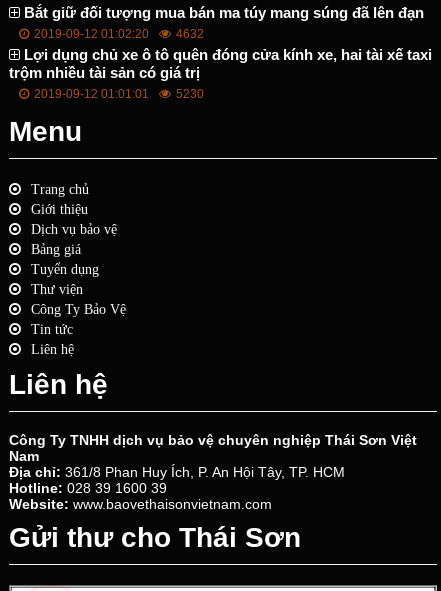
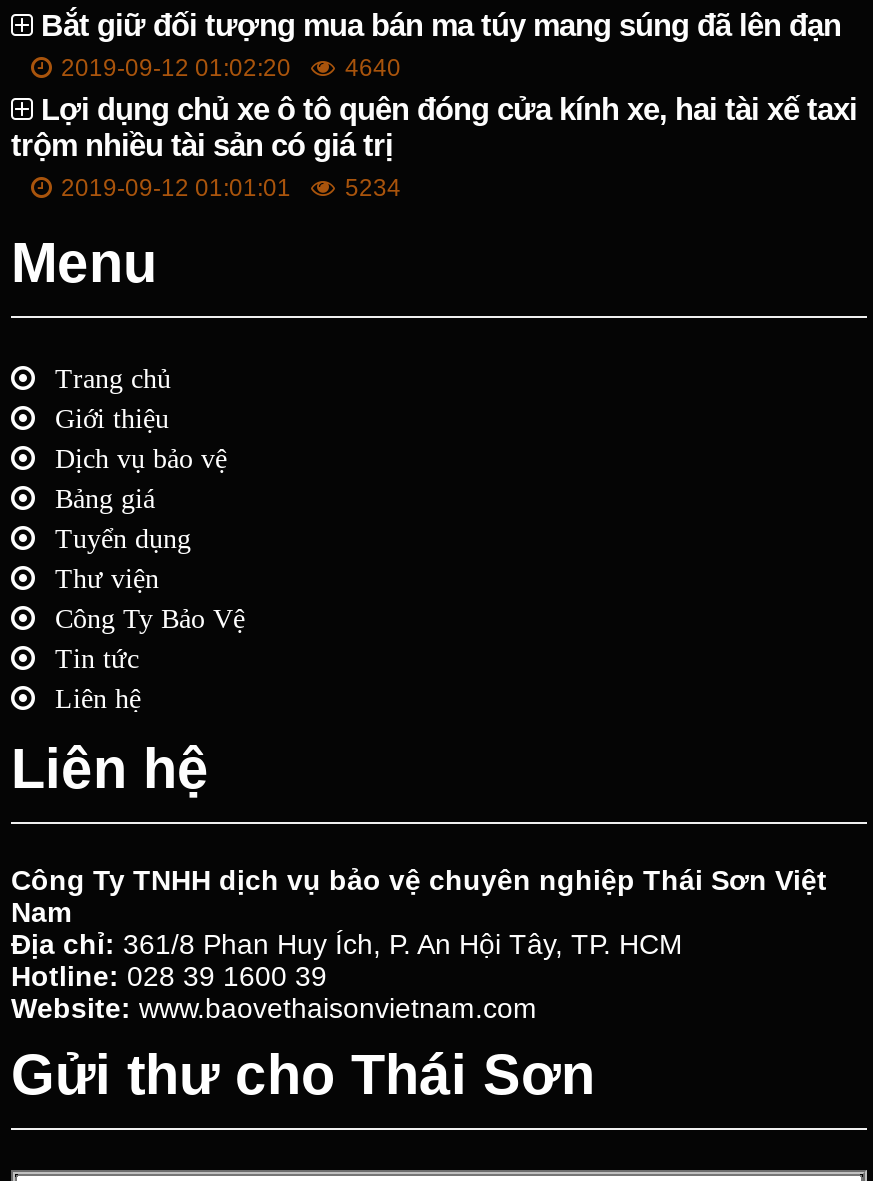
[34,27,204,41] 2019-09-12 01:02:20 4632 -> [61,54,401,82] 2019-09-12 01:02:20 4640
[34,87,204,101] 2019-09-12 01:01:01 5230 -> [61,174,401,202] 2019-09-12 01:01:01 5234

